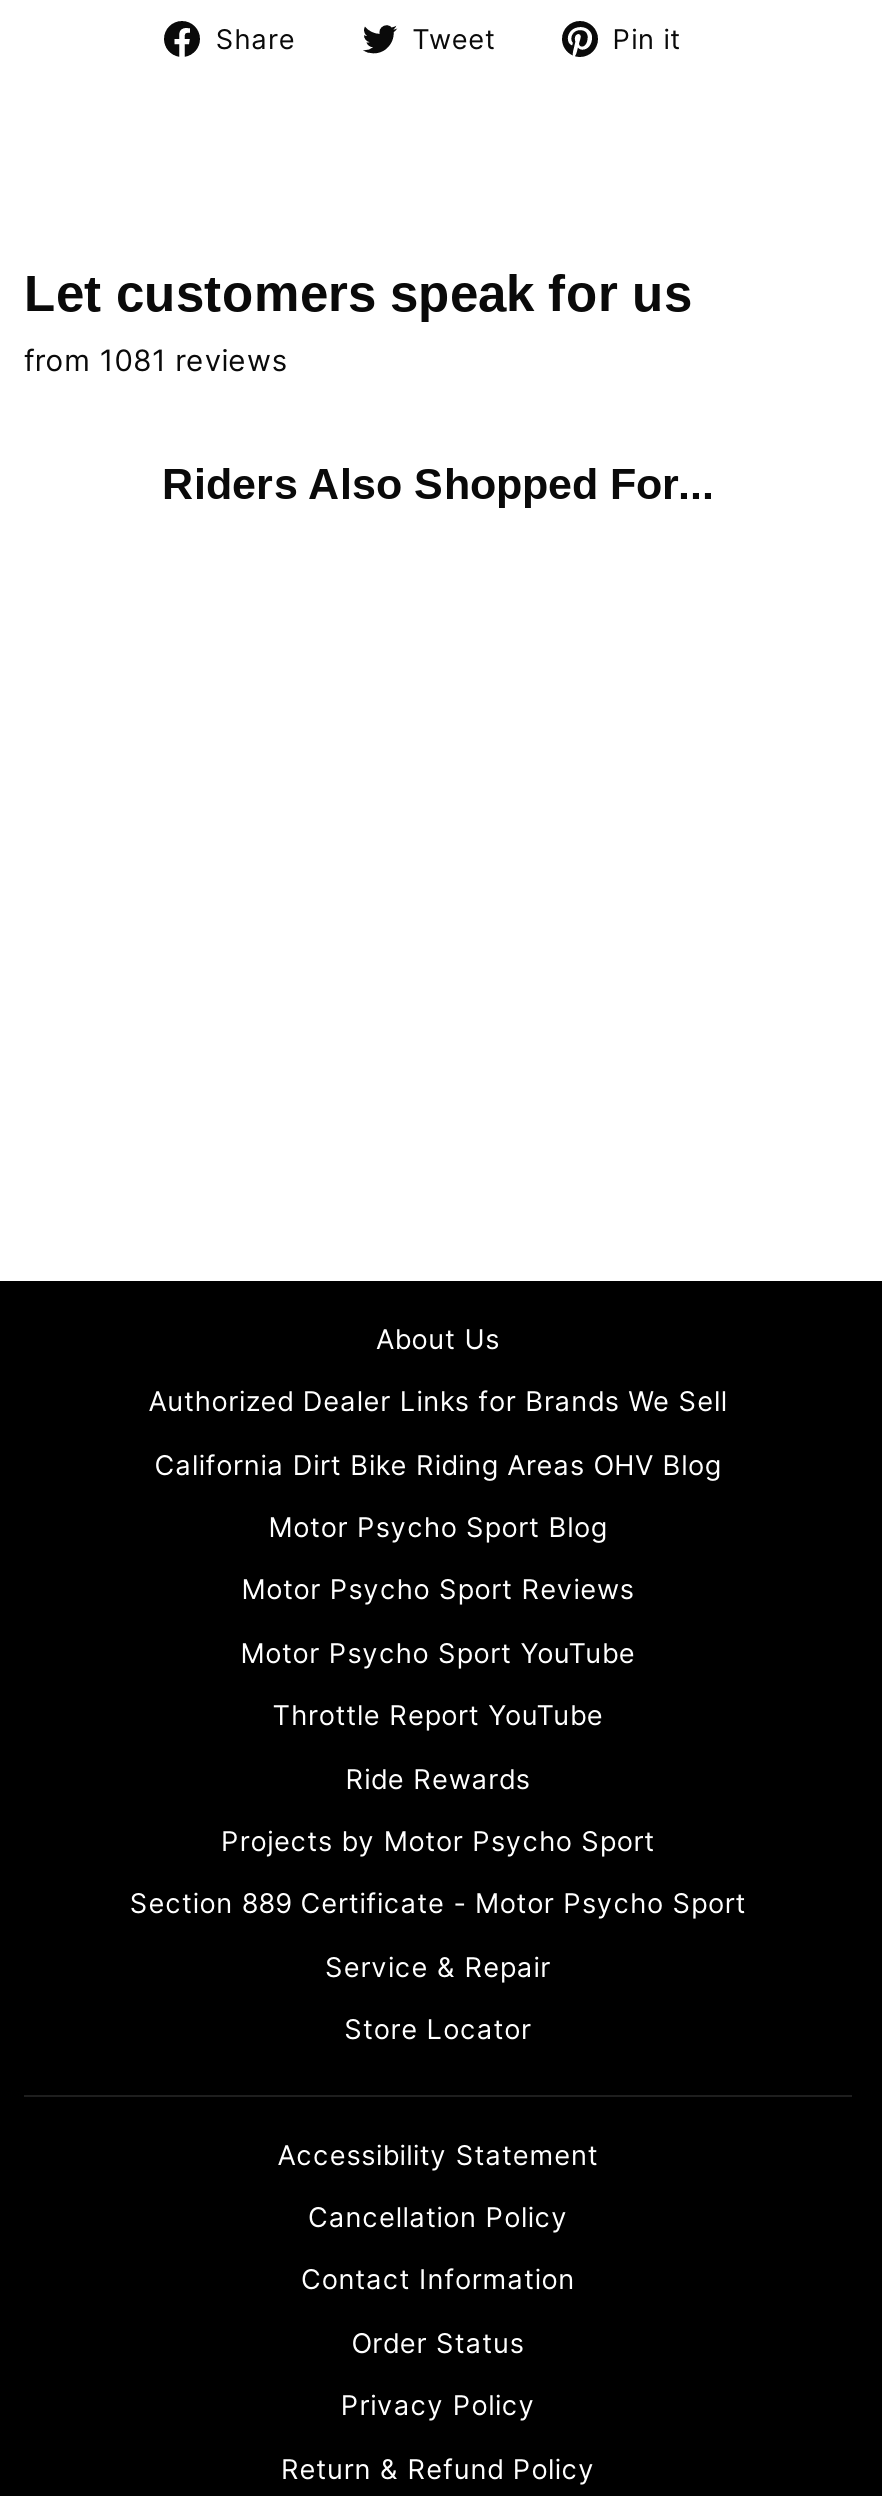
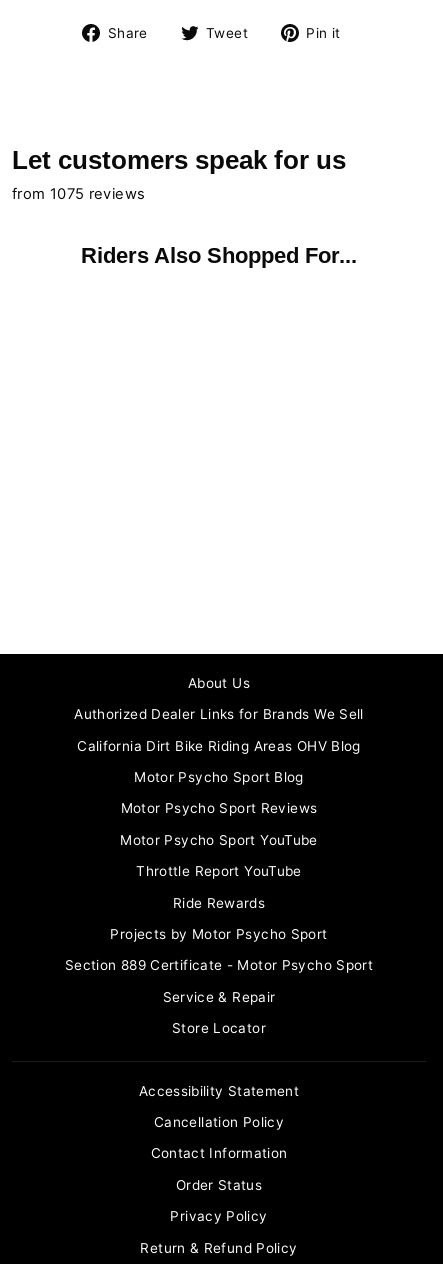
[24,343,289,379] from 1081 reviews -> [12,185,145,203] from 1075 reviews

